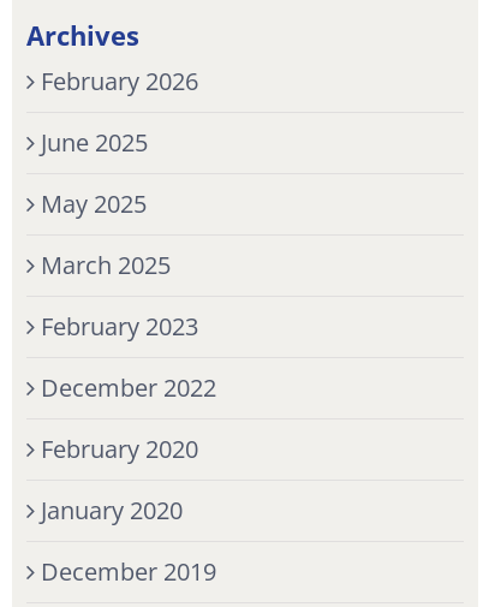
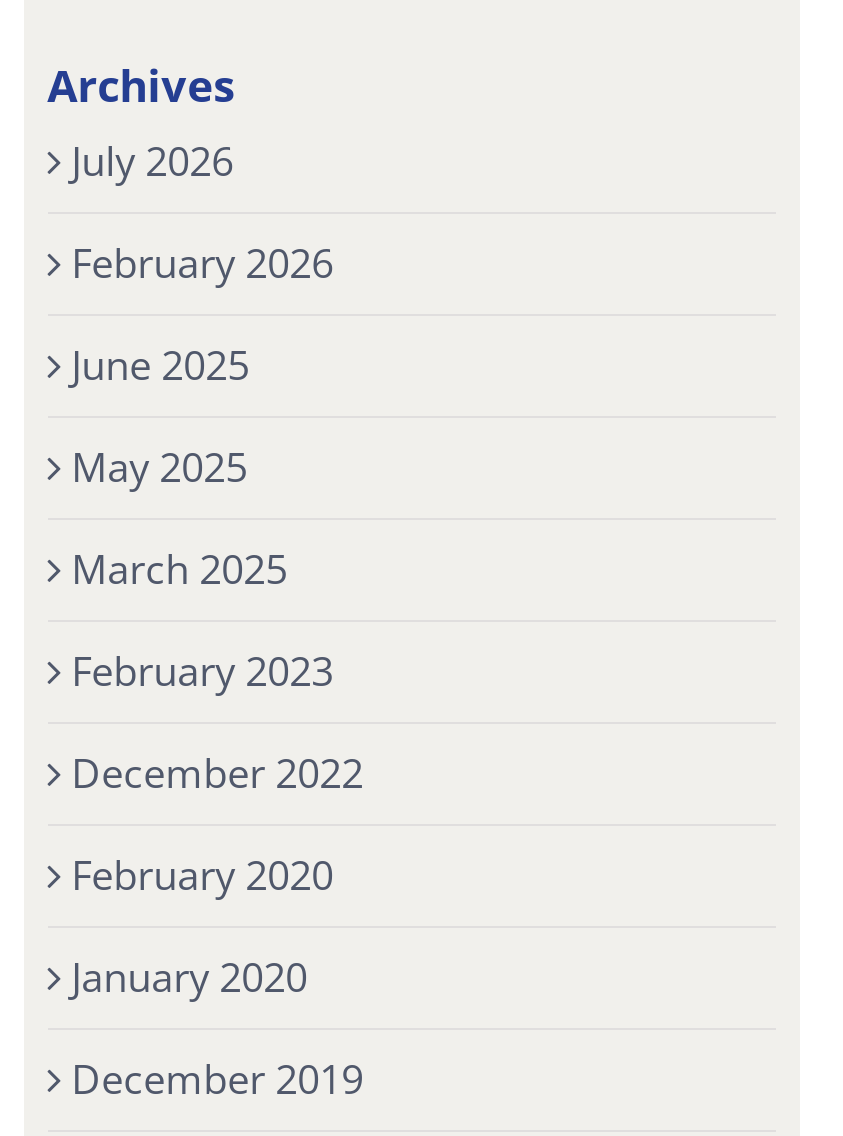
none -> [71,133,233,187] July 2026

